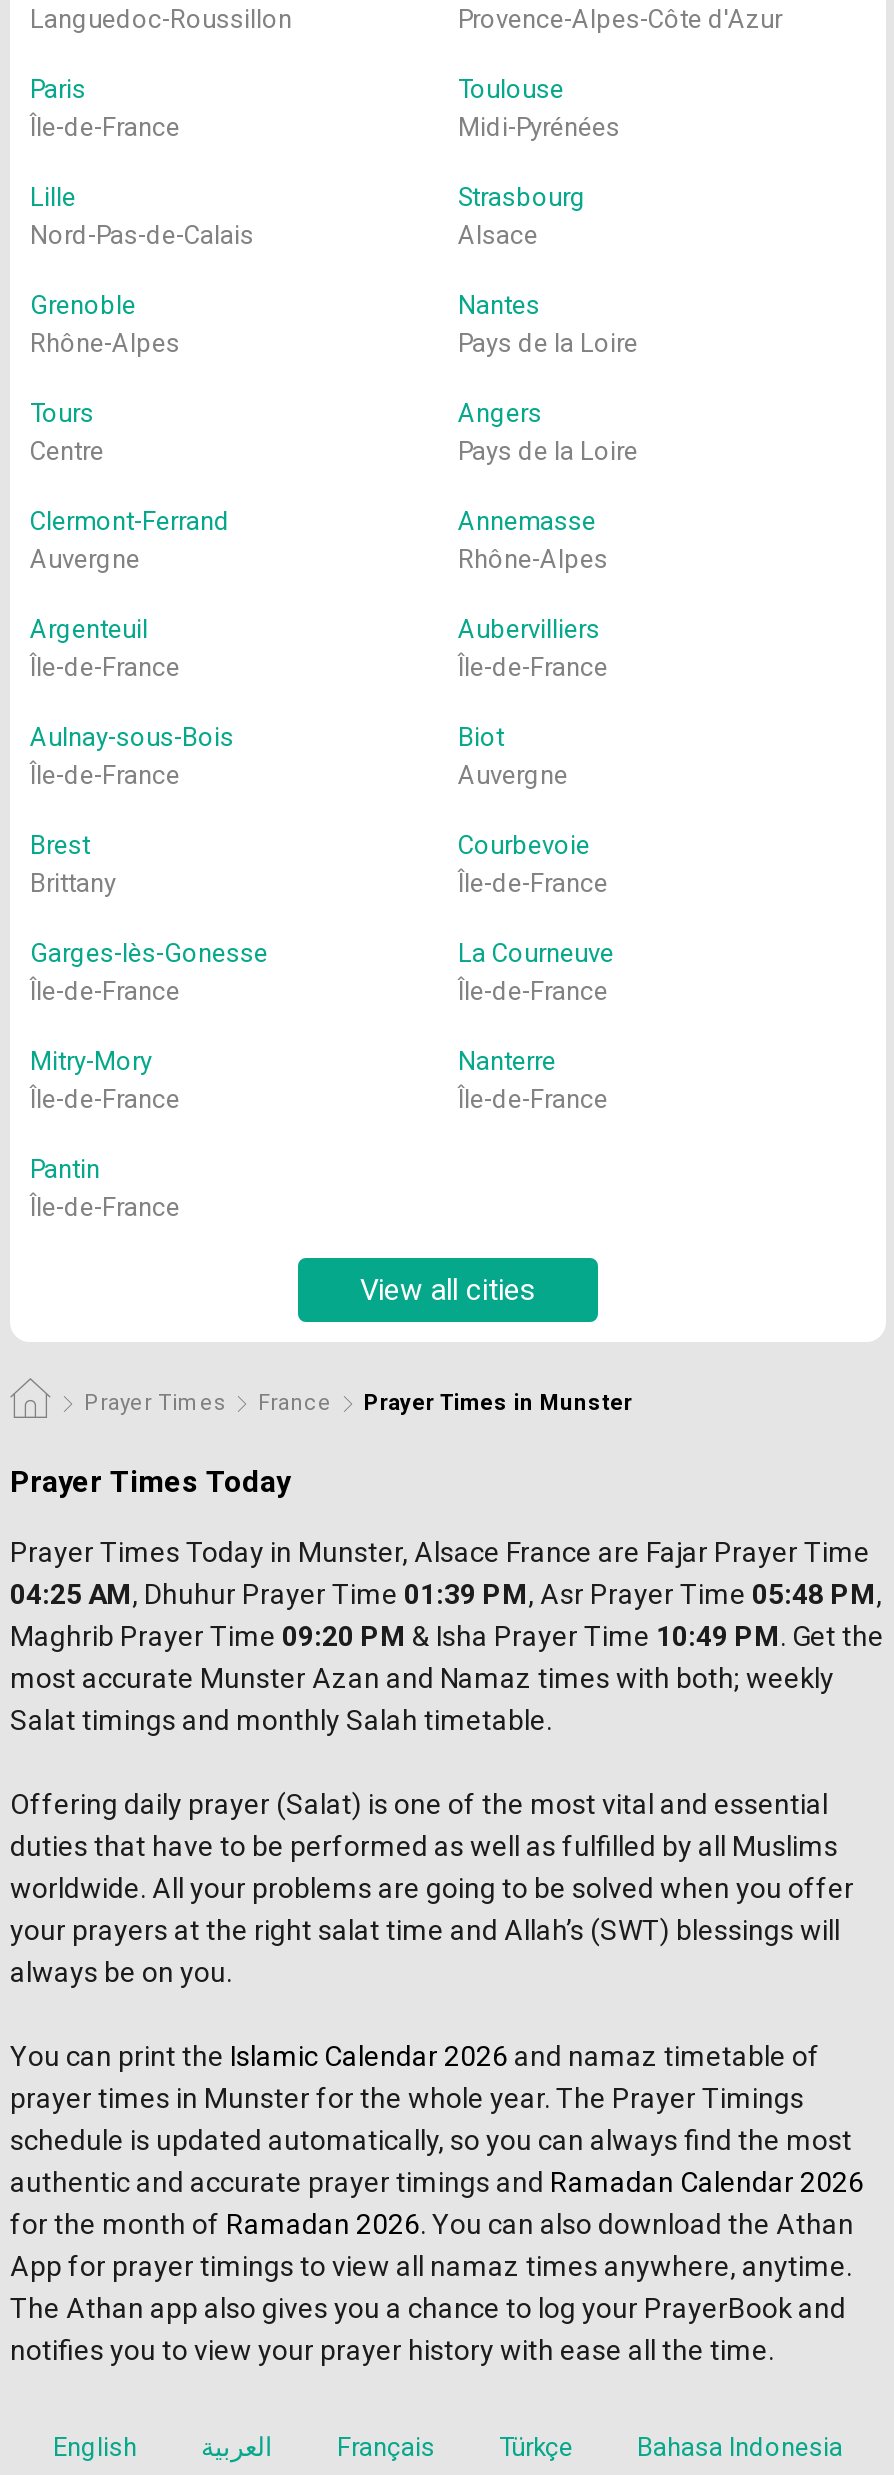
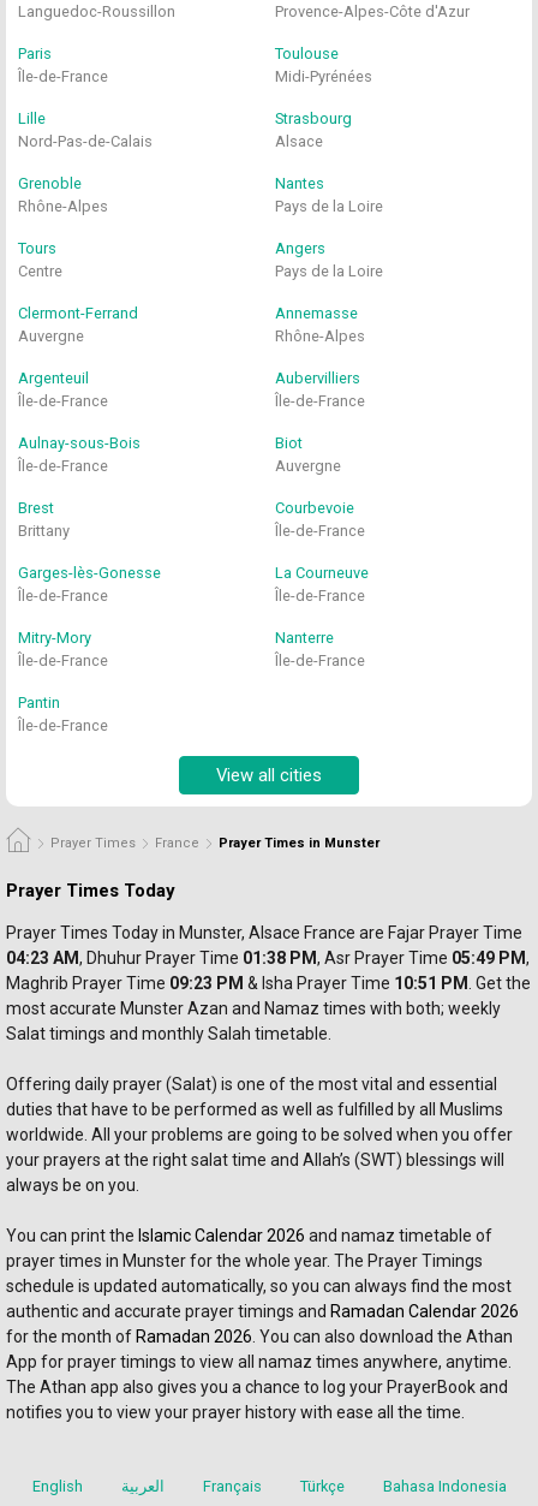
[10,1578,882,1610] 04:25 AM, Dhuhur Prayer Time 01:39 PM, Asr Prayer Time 05:48 PM, -> [6,948,530,968] 04:23 AM, Dhuhur Prayer Time 01:38 PM, Asr Prayer Time 05:49 PM,
[10,1620,884,1652] Maghrib Prayer Time 09:20 PM & Isha Prayer Time 10:49 PM. Get the -> [6,974,531,993] Maghrib Prayer Time 09:23 PM & Isha Prayer Time 10:51 PM. Get the

